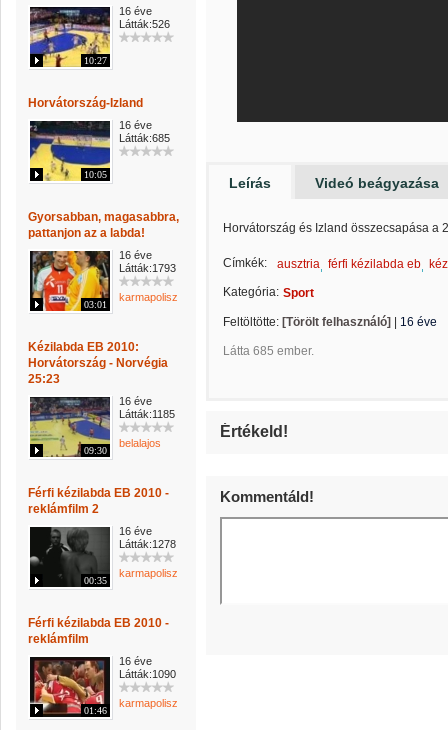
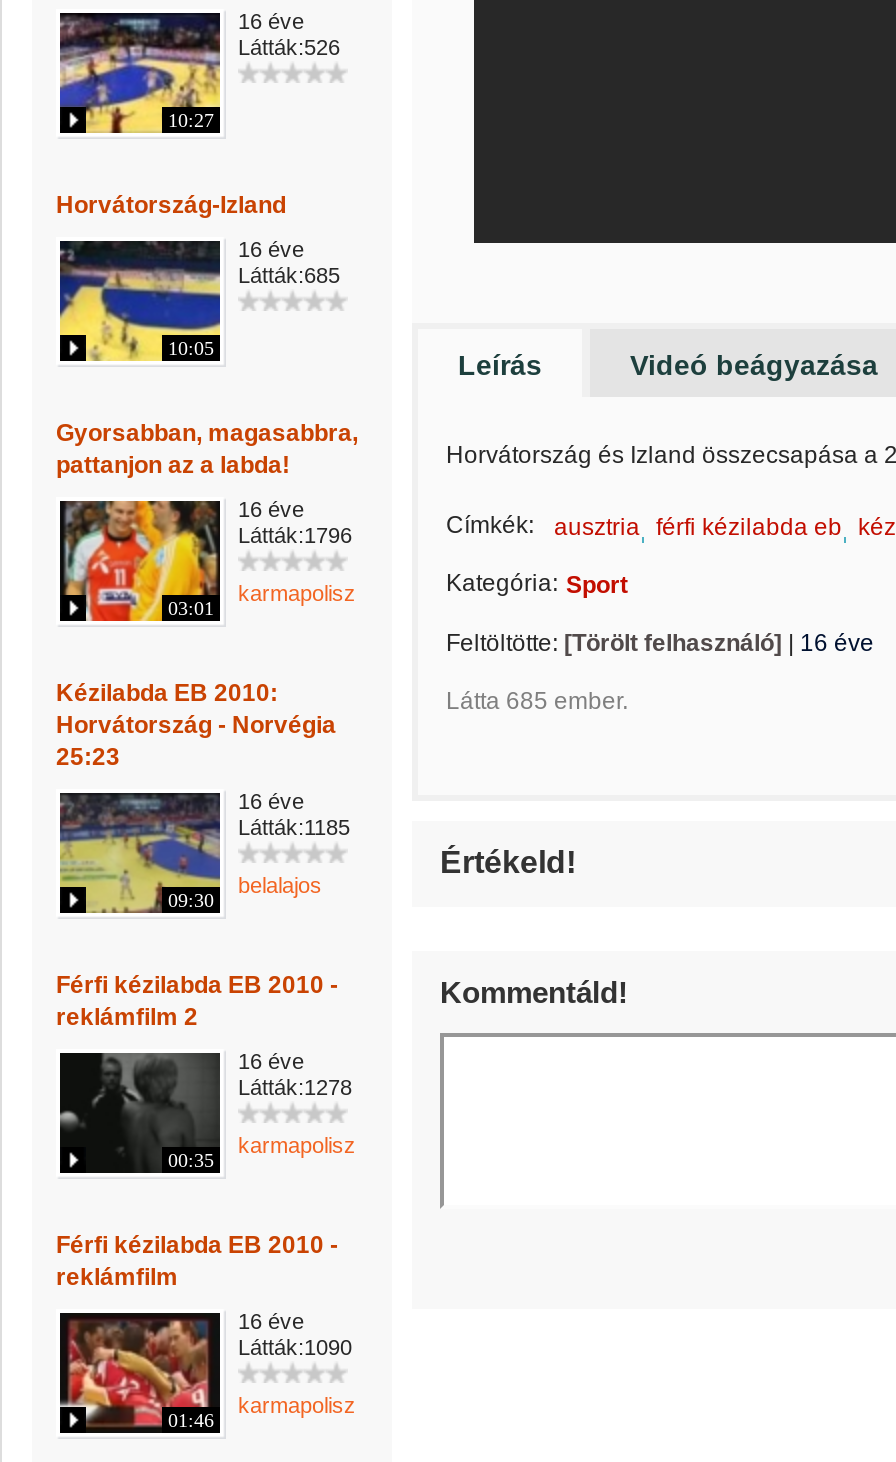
[119,262,176,274] Látták:1793 -> [238,523,352,547] Látták:1796

